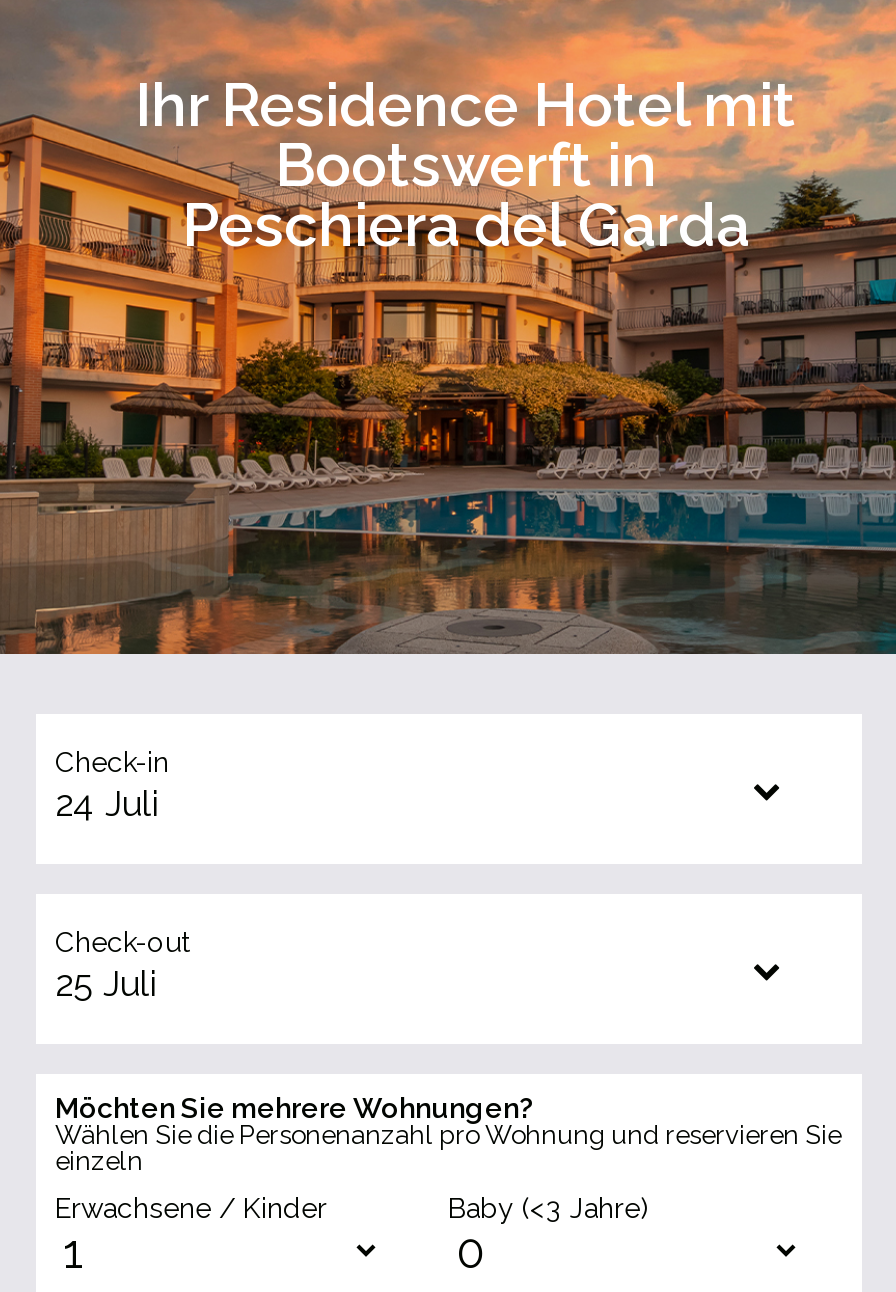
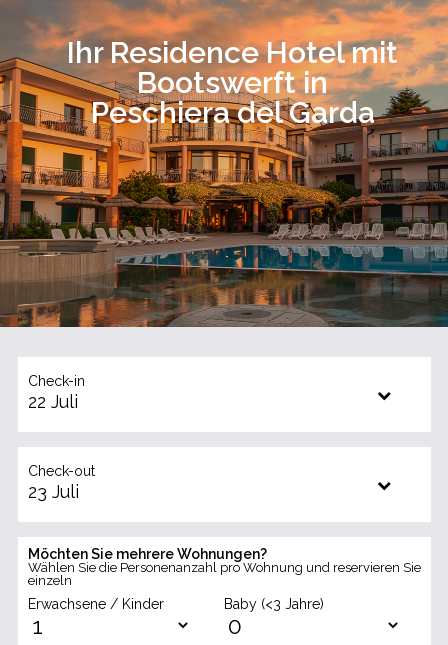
[55,782,159,824] 24 Juli -> [27,391,77,412] 22 Juli
[55,962,157,1004] 25 Juli -> [27,481,78,502] 23 Juli

